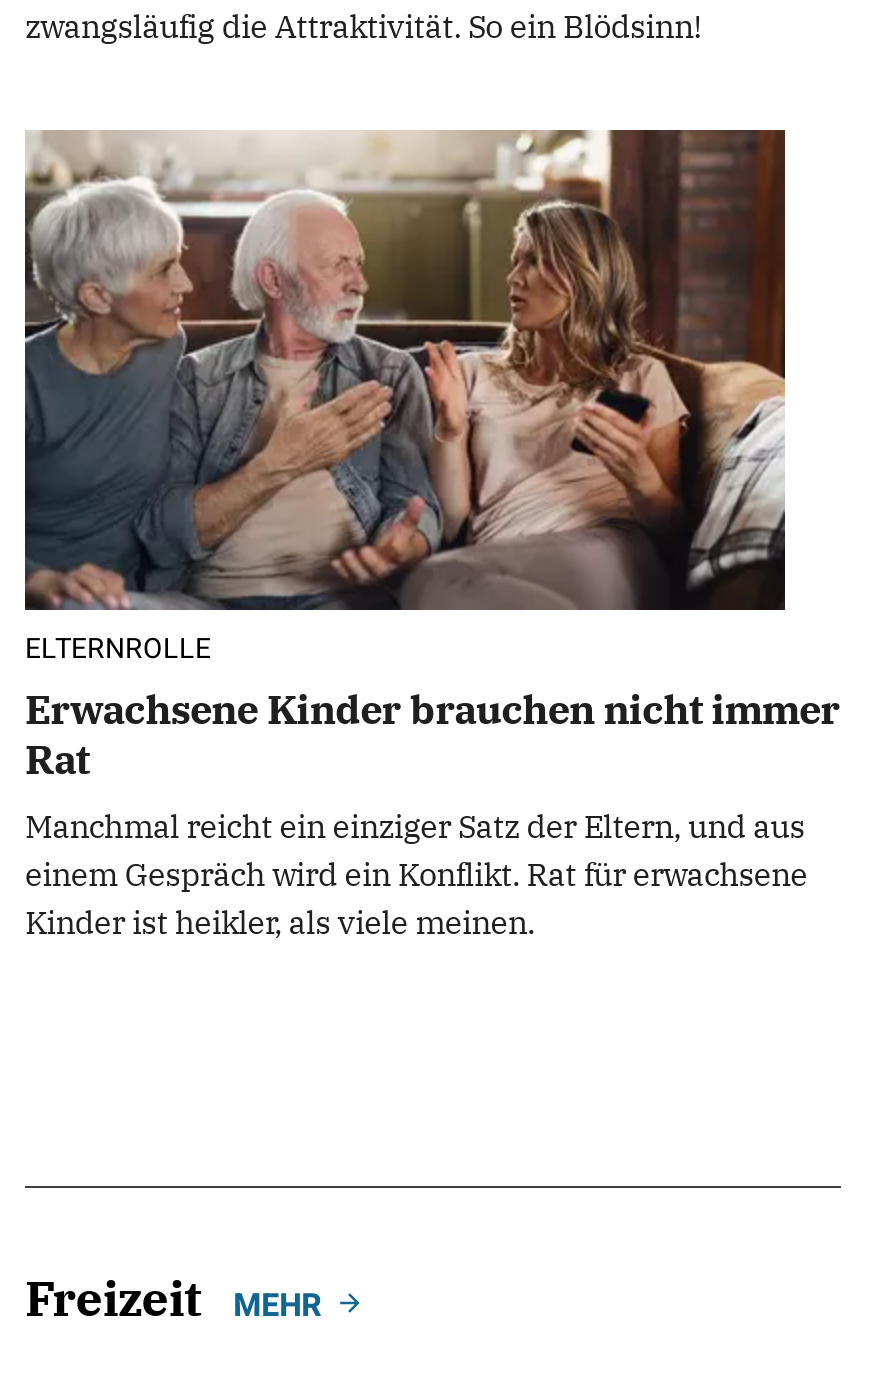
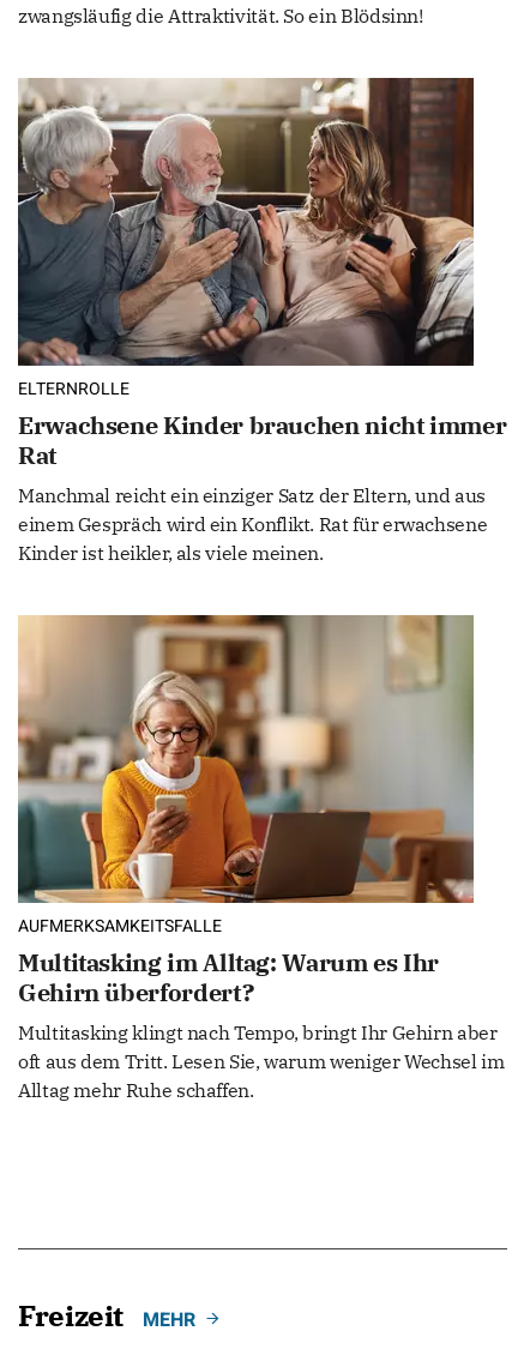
none -> [17,614,504,1102] [image] | AUFMERKSAMKEITSFALLE | Multitasking im Alltag: Warum es Ihr | Gehirn überfordert? | Multitasking klingt nach Tempo, bringt Ihr Gehirn aber | oft aus dem Tritt. Lesen Sie, warum weniger Wechsel im | Alltag mehr Ruhe schaffen.

